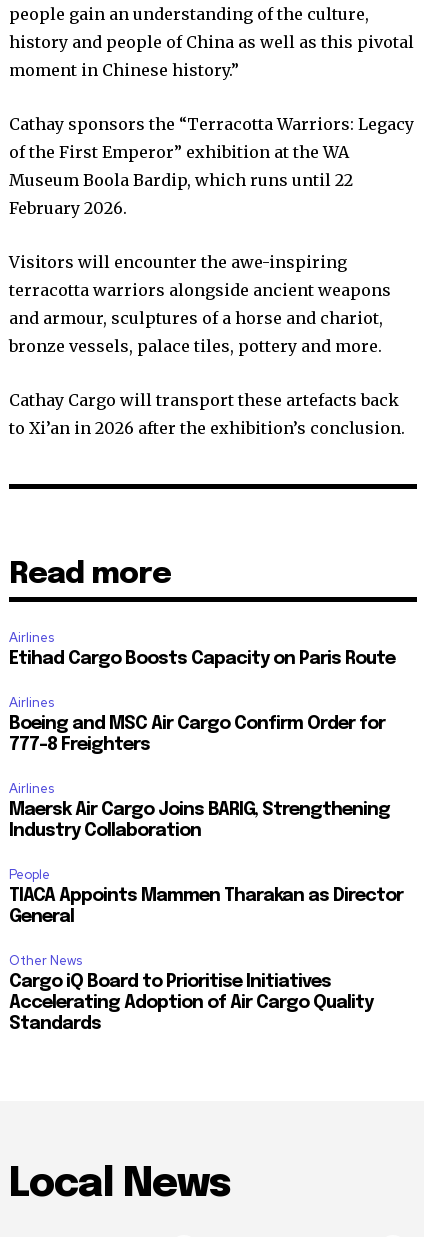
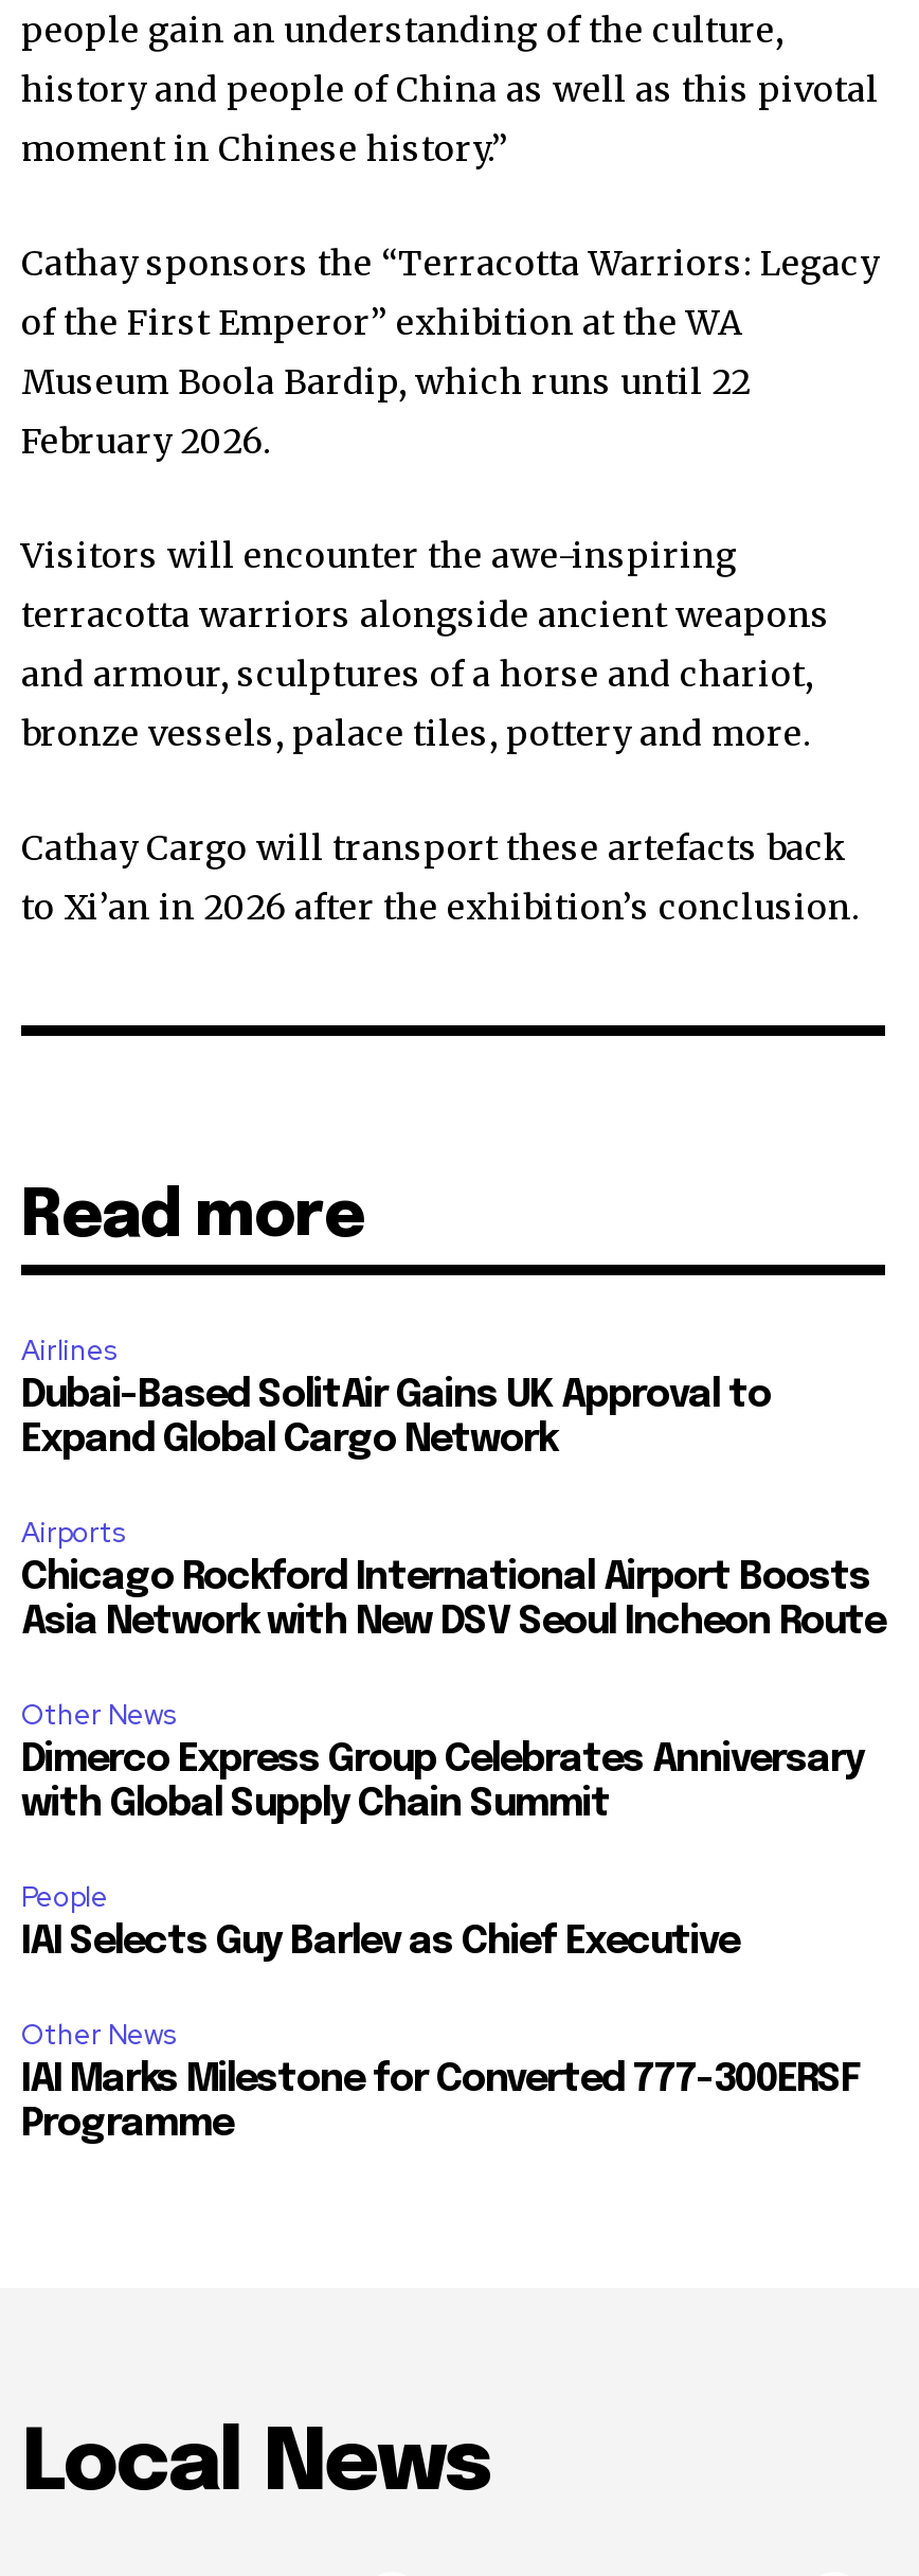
[9,650,395,668] Etihad Cargo Boosts Capacity on Paris Route -> [21,1376,771,1459] Dubai-Based SolitAir Gains UK Approval to | Expand Global Cargo Network
[9,694,385,754] Airlines | Boeing and MSC Air Cargo Confirm Order for | 777-8 Freighters -> [21,1514,885,1641] Airports | Chicago Rockford International Airport Boosts | Asia Network with New DSV Seoul Incheon Route
[9,780,390,840] Airlines | Maersk Air Cargo Joins BARIG, Strengthening | Industry Collaboration -> [21,1696,864,1823] Other News | Dimerco Express Group Celebrates Anniversary | with Global Supply Chain Summit
moved [9,866,50,883] -> [21,1878,108,1914]: People
[9,887,403,926] TIACA Appoints Mammen Tharakan as Director | General -> [21,1923,739,1961] IAI Selects Guy Barlev as Chief Executive
[9,973,373,1033] Cargo iQ Board to Prioritise Initiatives | Accelerating Adoption of Air Cargo Quality | Standards -> [21,2060,860,2143] IAI Marks Milestone for Converted 777-300ERSF | Programme

